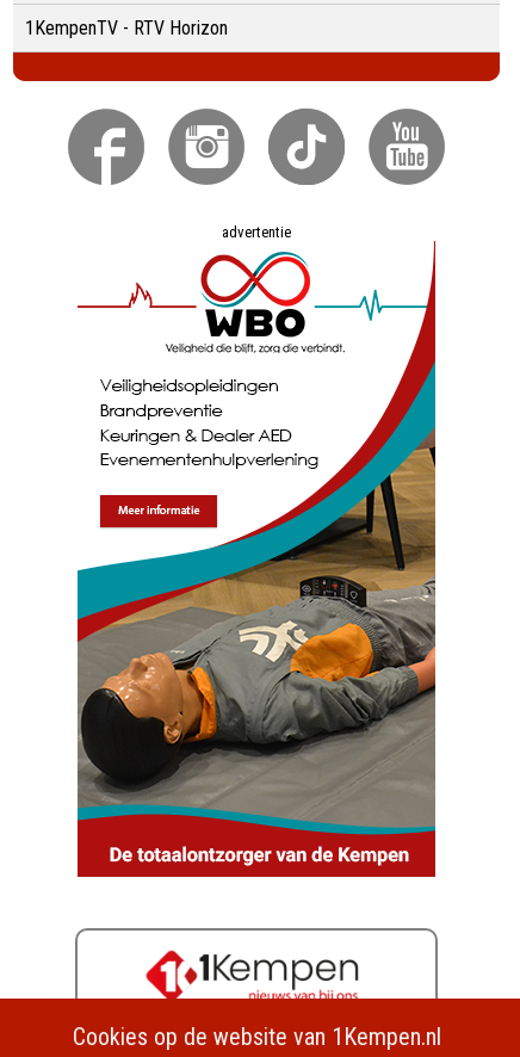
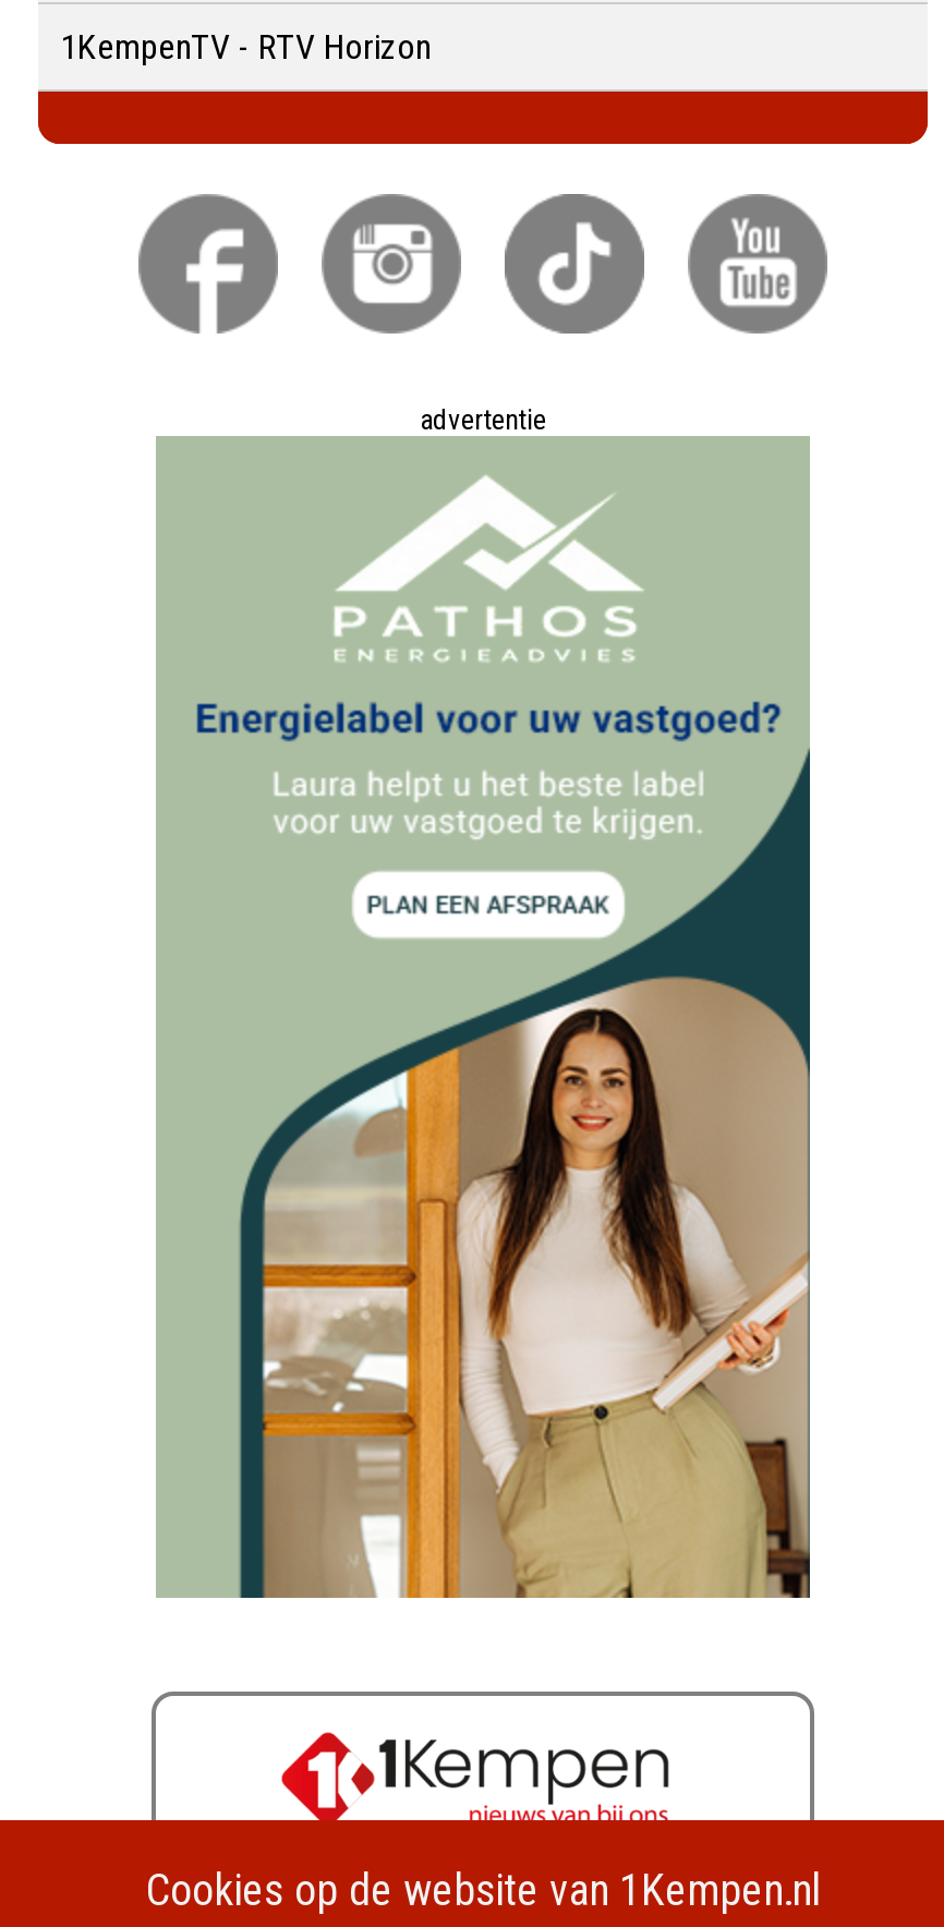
[76,241,437,878] [image] -> [156,436,812,1600] [image]

